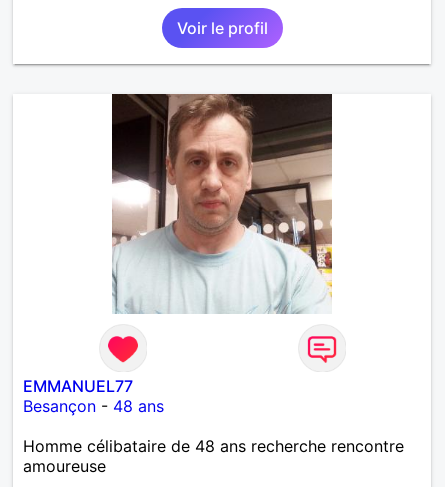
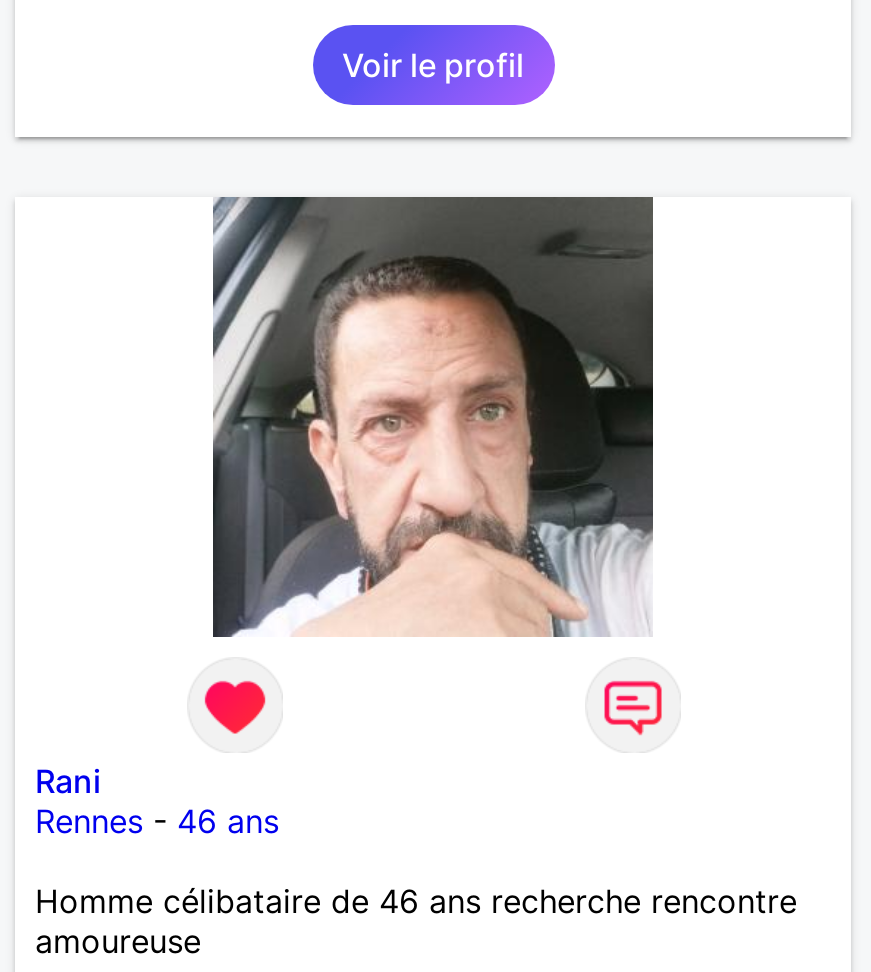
[111,93,333,314] [image] -> [211,197,655,639] [image]
[23,376,164,416] EMMANUEL77 | Besançon - 48 ans -> [35,761,279,841] Rani | Rennes - 46 ans
[23,436,404,456] Homme célibataire de 48 ans recherche rencontre -> [35,881,797,921] Homme célibataire de 46 ans recherche rencontre

